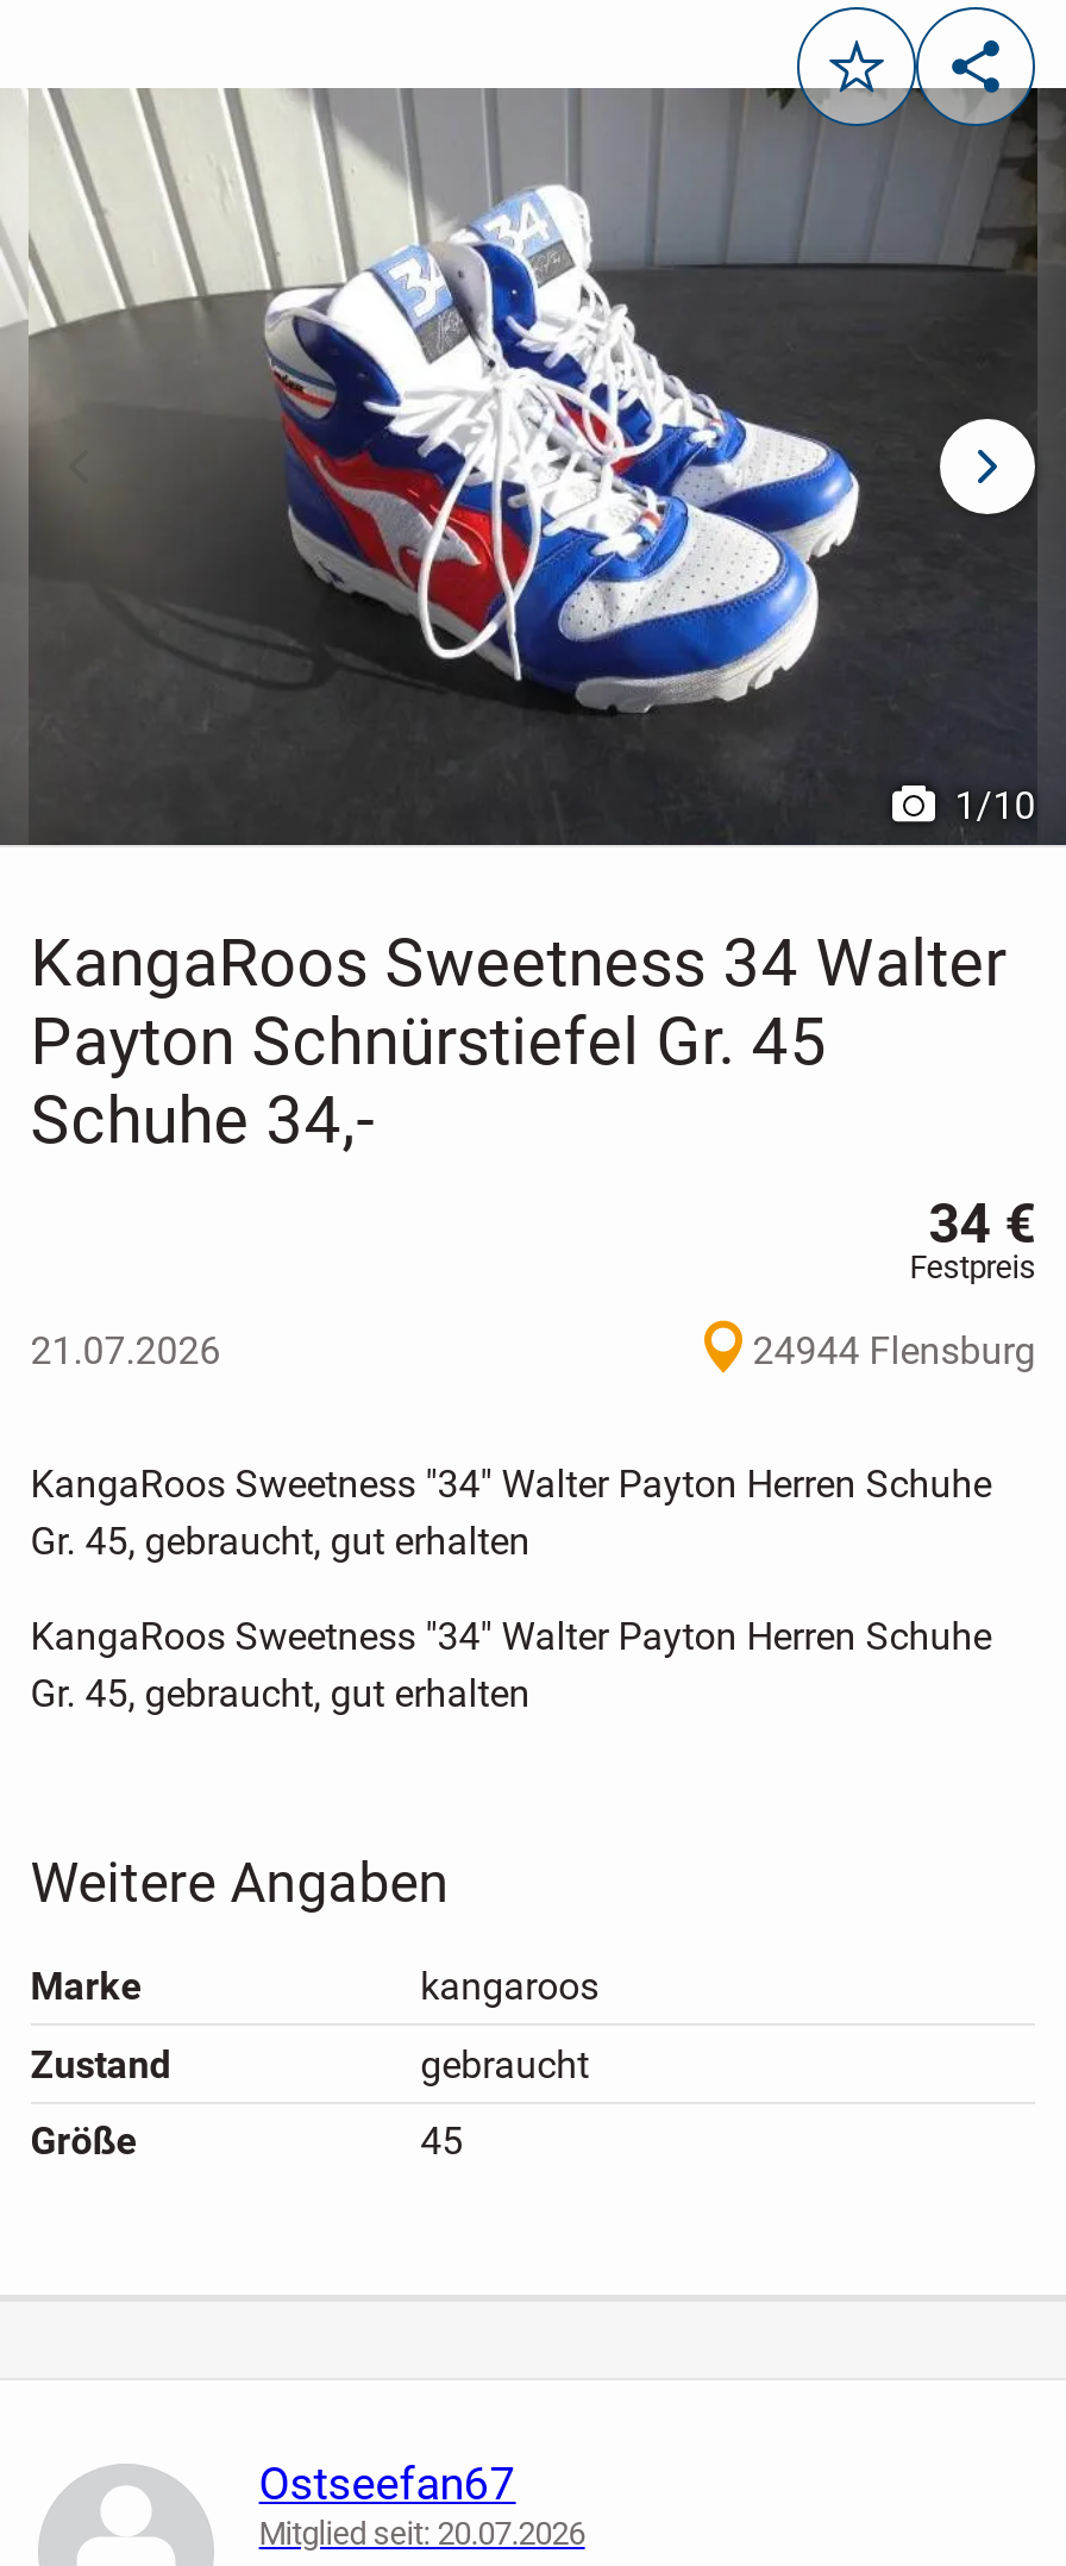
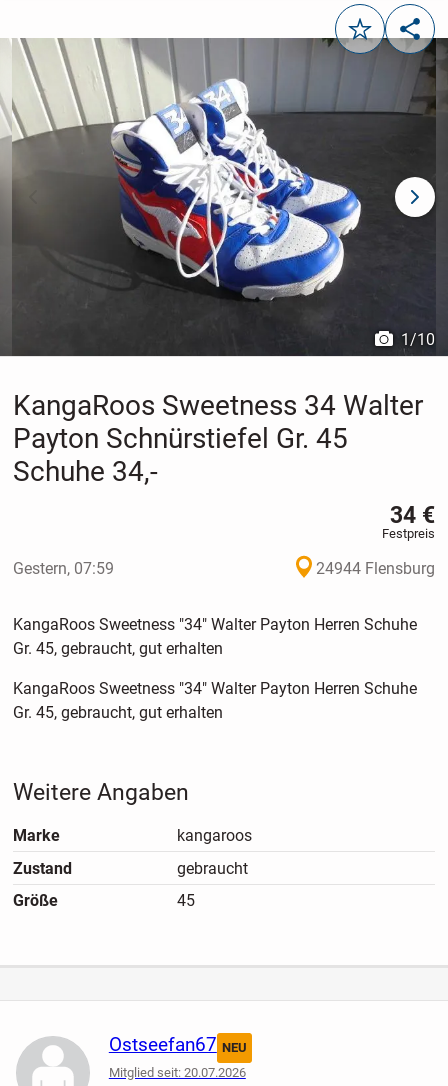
[30,1328,221,1373] 21.07.2026 -> [13,559,114,578] Gestern, 07:59
[259,2456,516,2511] Ostseefan67 -> [109,1033,247,1056] Ostseefan67 NEU

